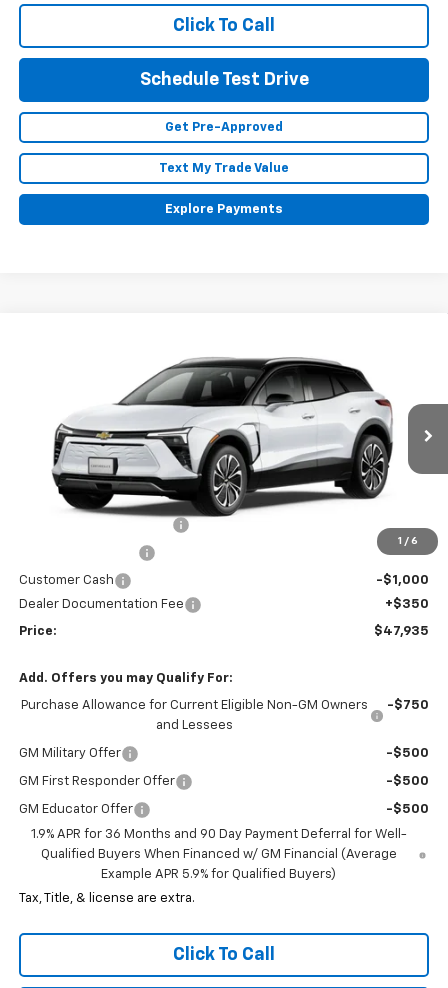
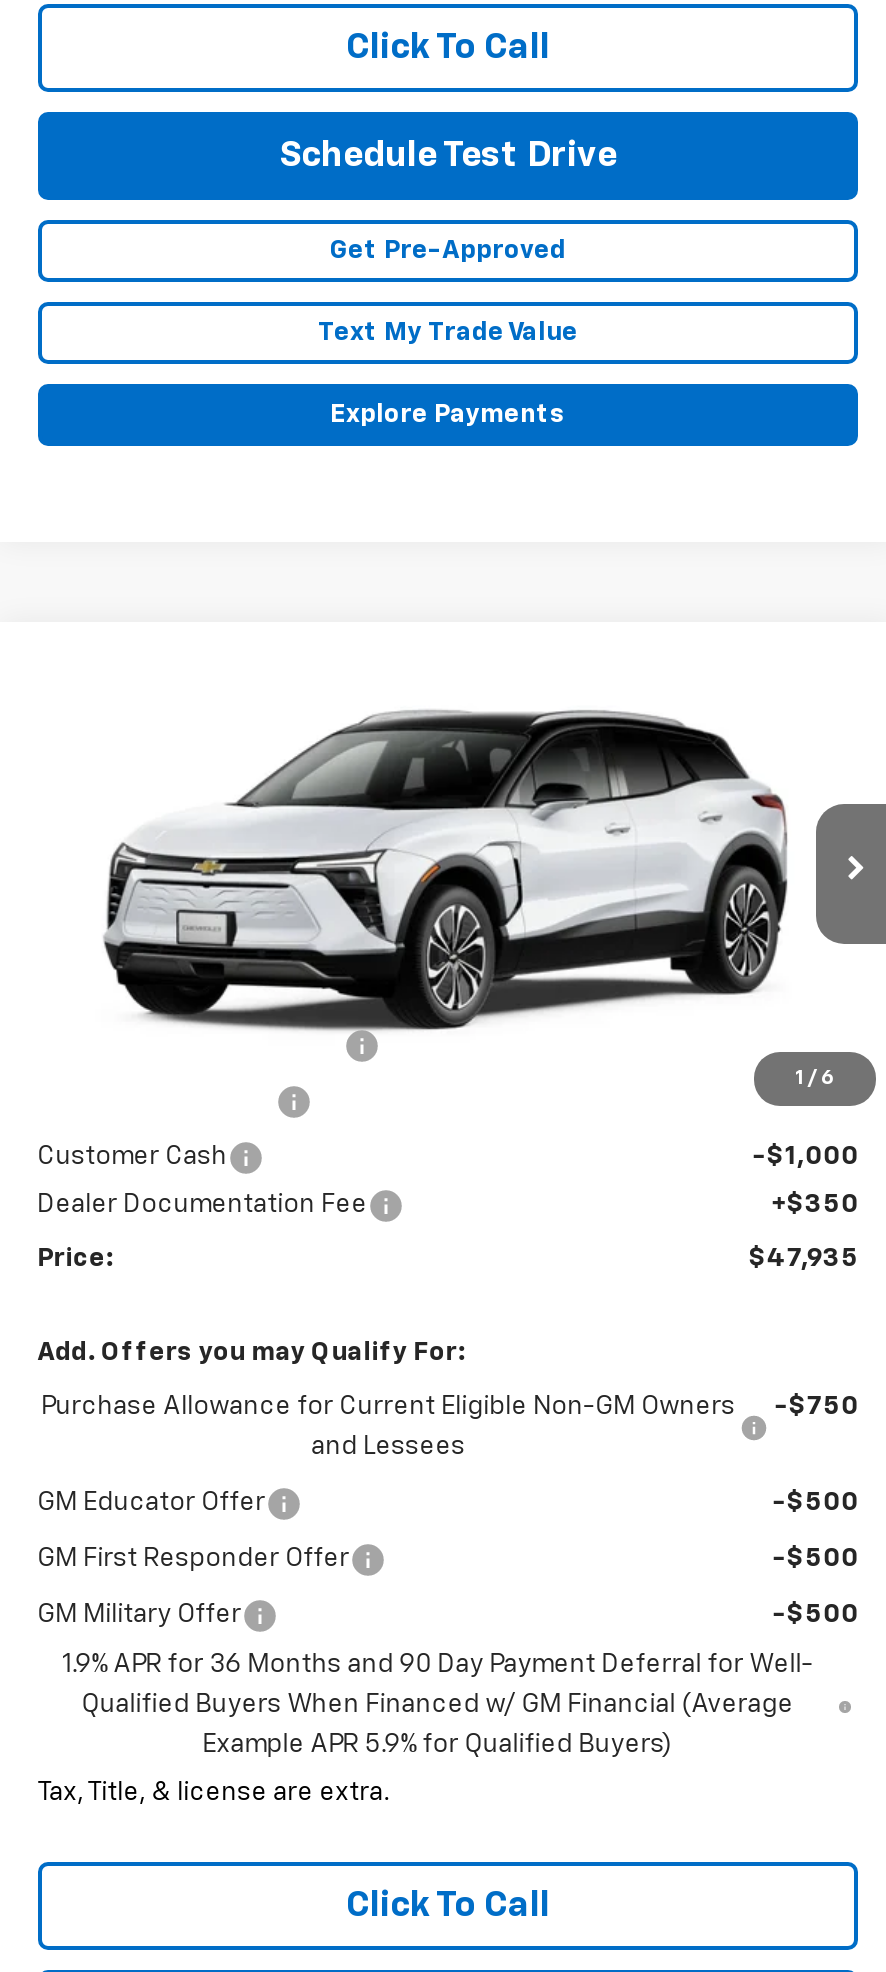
moved [19,746,121,759] -> [37,1601,241,1627]: GM Military Offer
moved [19,802,133,815] -> [37,1489,265,1515]: GM Educator Offer

